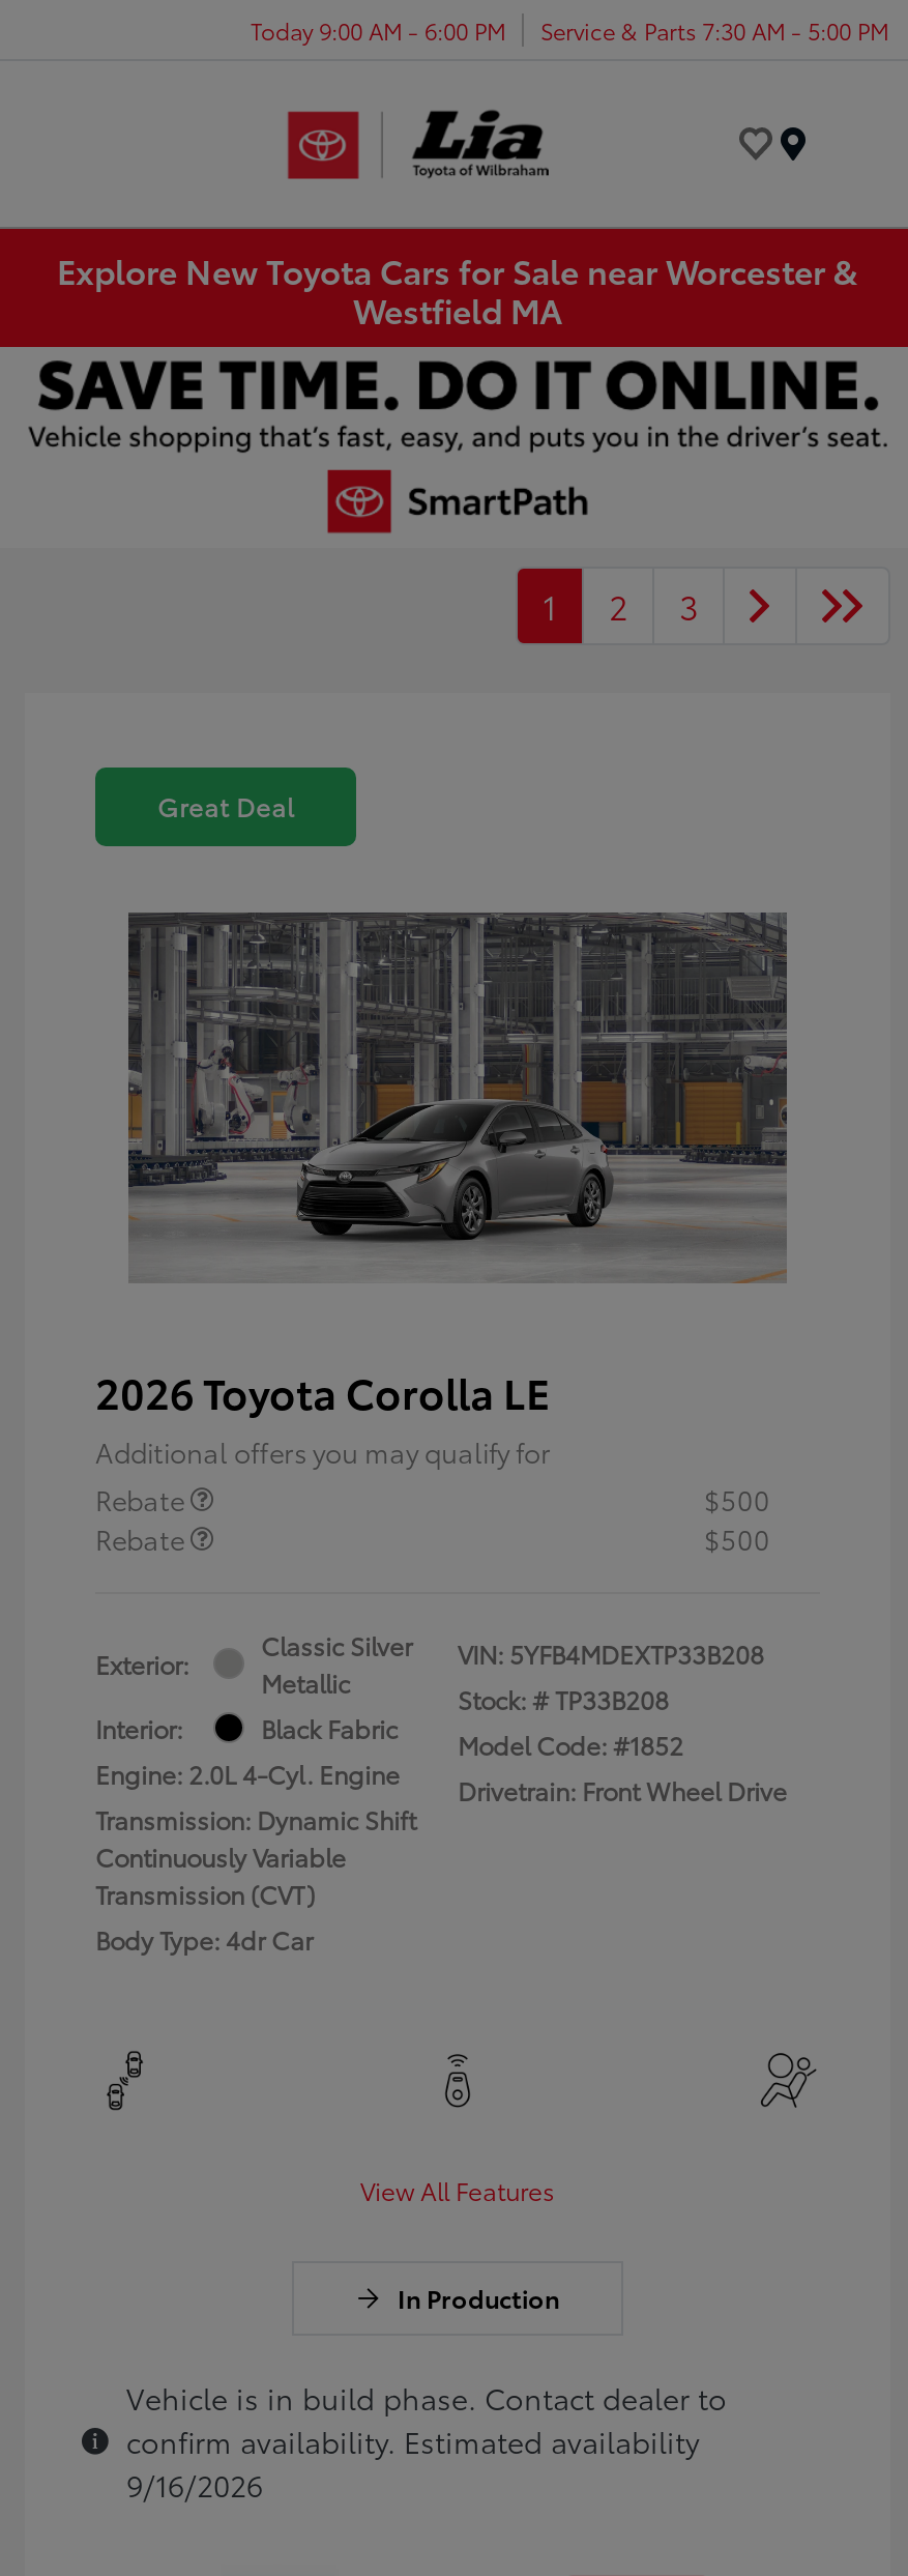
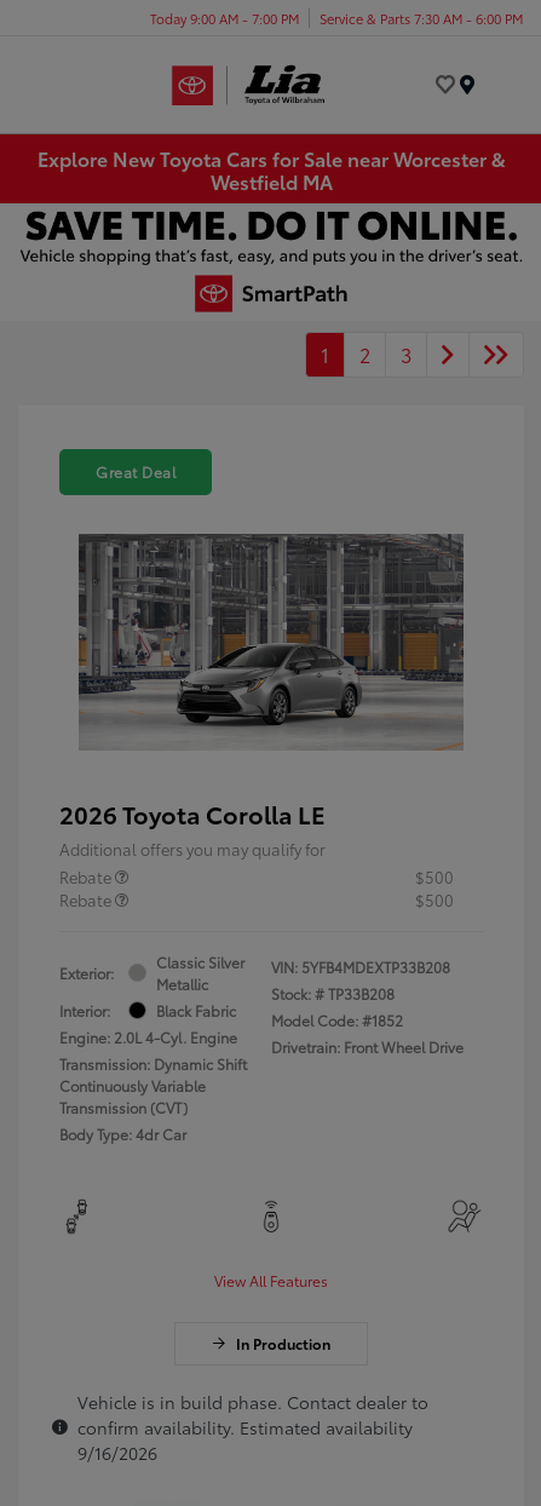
[251,12,505,46] Today 9:00 AM - 6:00 PM -> [150,8,299,27] Today 9:00 AM - 7:00 PM
[540,12,888,46] Service & Parts 7:30 AM - 5:00 PM -> [320,8,523,27] Service & Parts 7:30 AM - 6:00 PM

